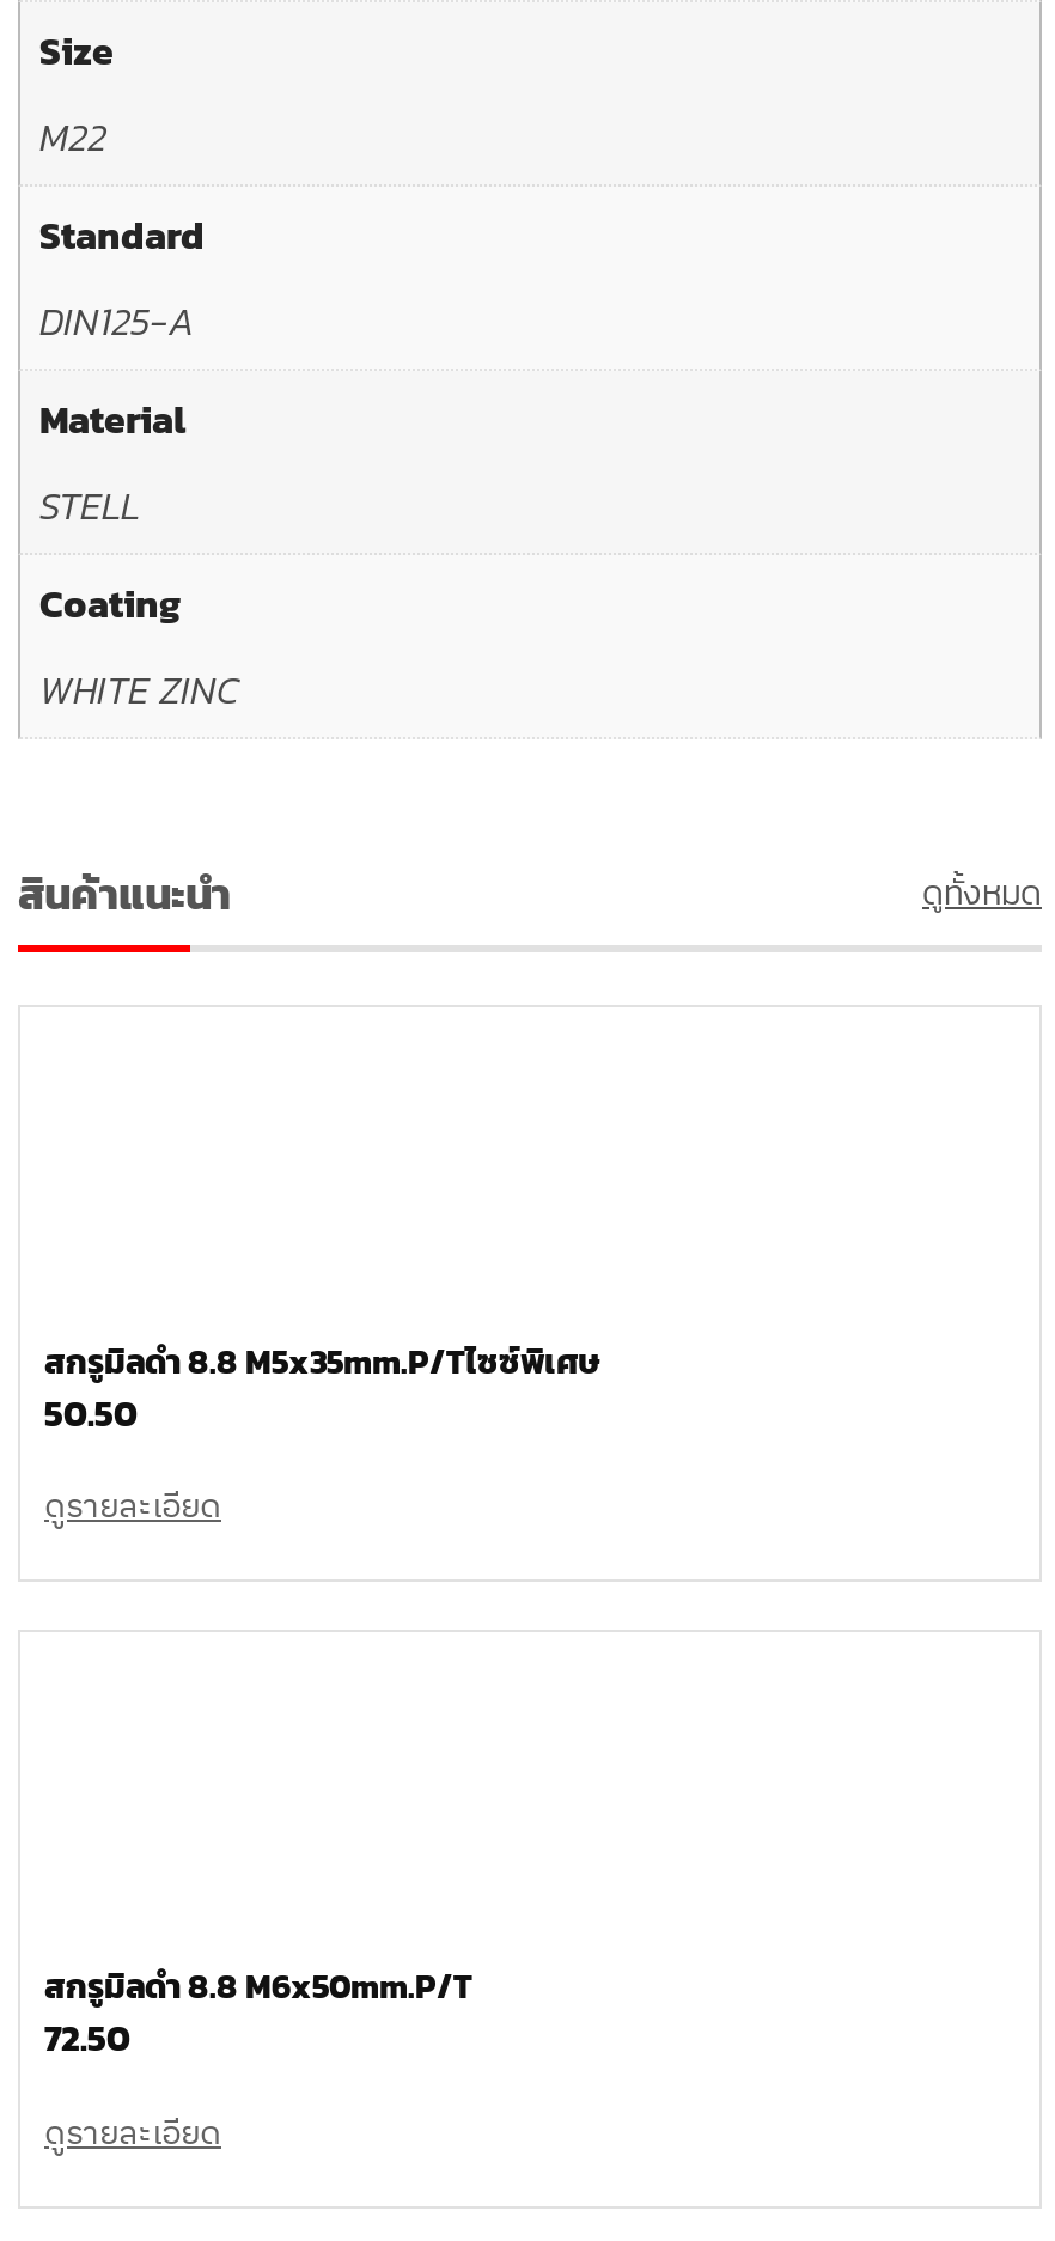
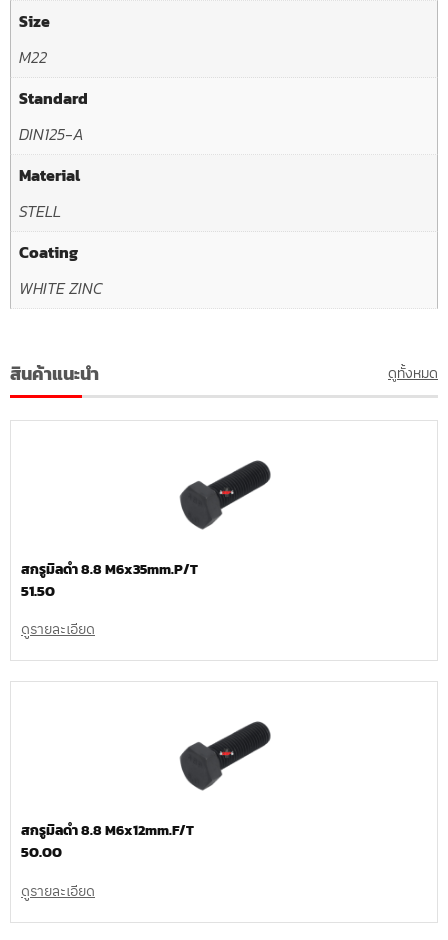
none -> [179,459,272,530] [image]
[44,1337,599,1440] สกรูมิลดำ 8.8 M5x35mm.P/Tไซซ์พิเศษ | 50.50 -> [21,559,198,602] สกรูมิลดำ 8.8 M6x35mm.P/T | 51.50
none -> [179,720,272,791] [image]
[44,1963,472,2013] สกรูมิลดำ 8.8 M6x50mm.P/T -> [21,820,194,841] สกรูมิลดำ 8.8 M6x12mm.F/T
[44,2011,130,2066] 72.50 -> [21,840,62,863] 50.00

